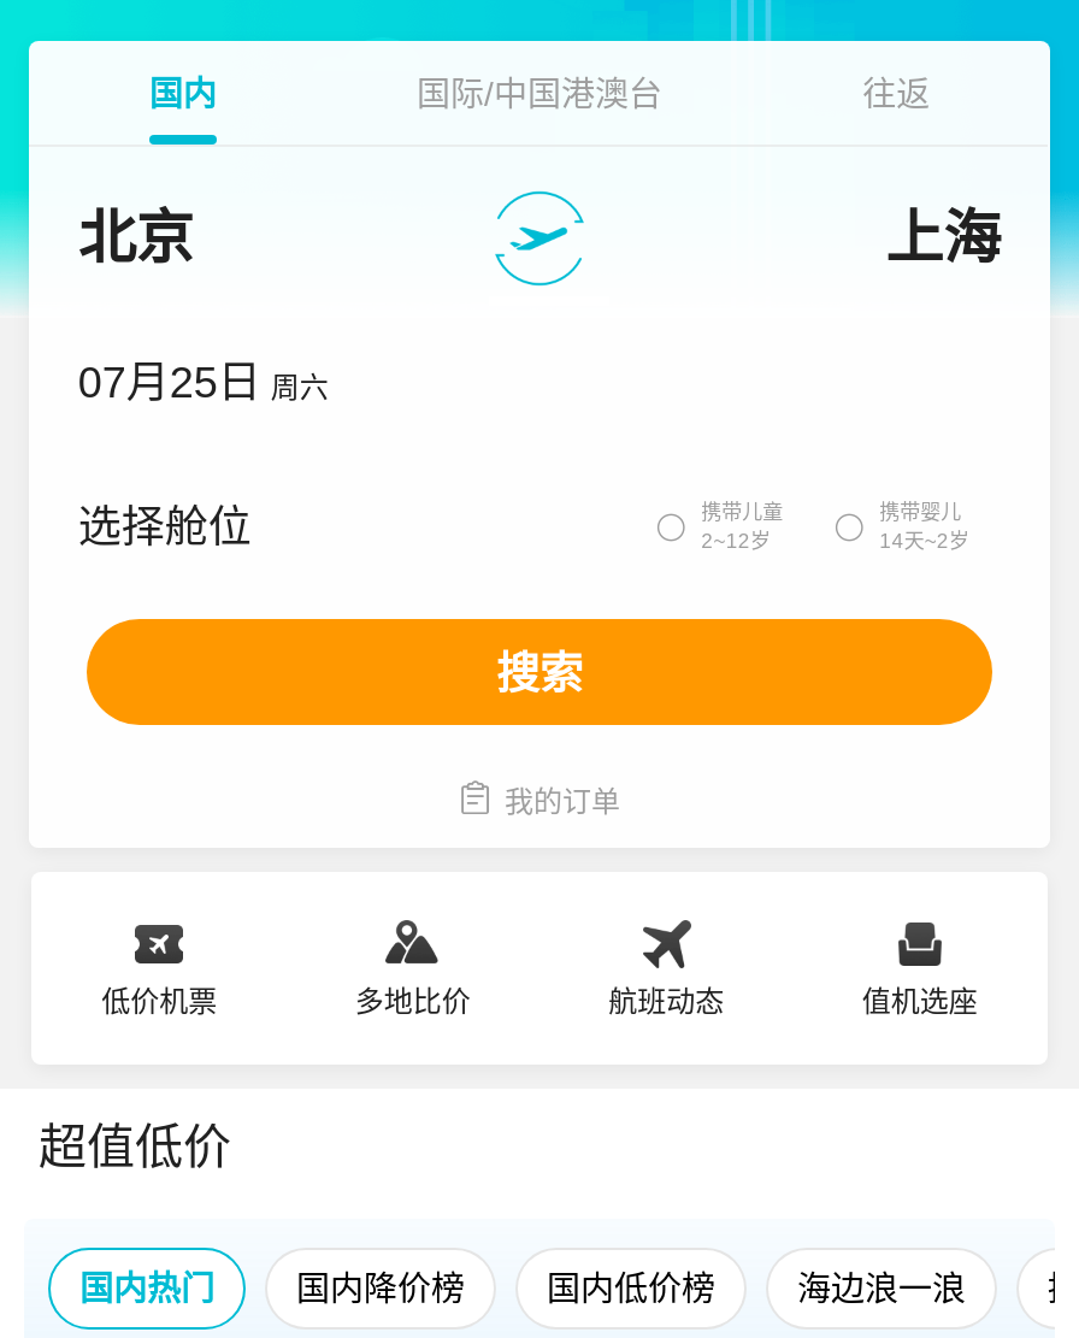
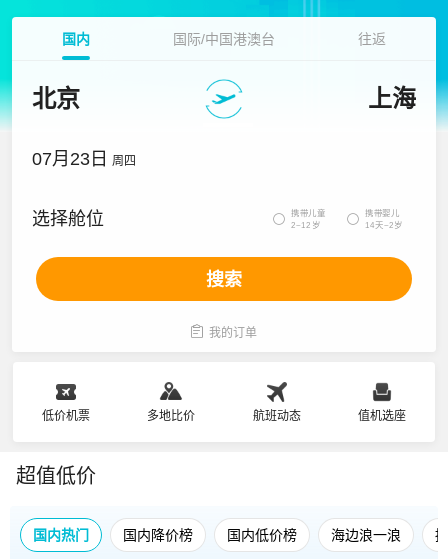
[78,359,328,407] 07月25日 周六 -> [32,149,136,169] 07月23日 周四

